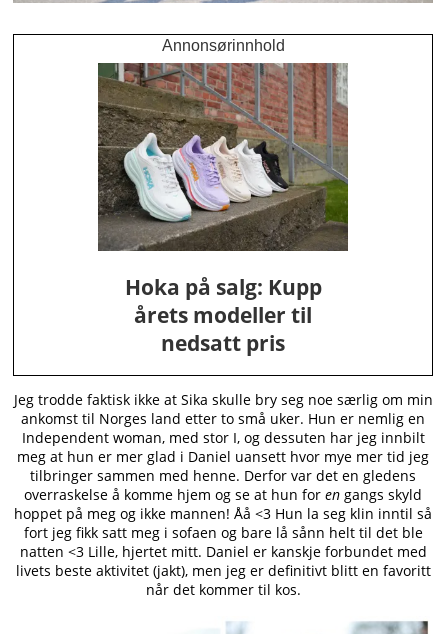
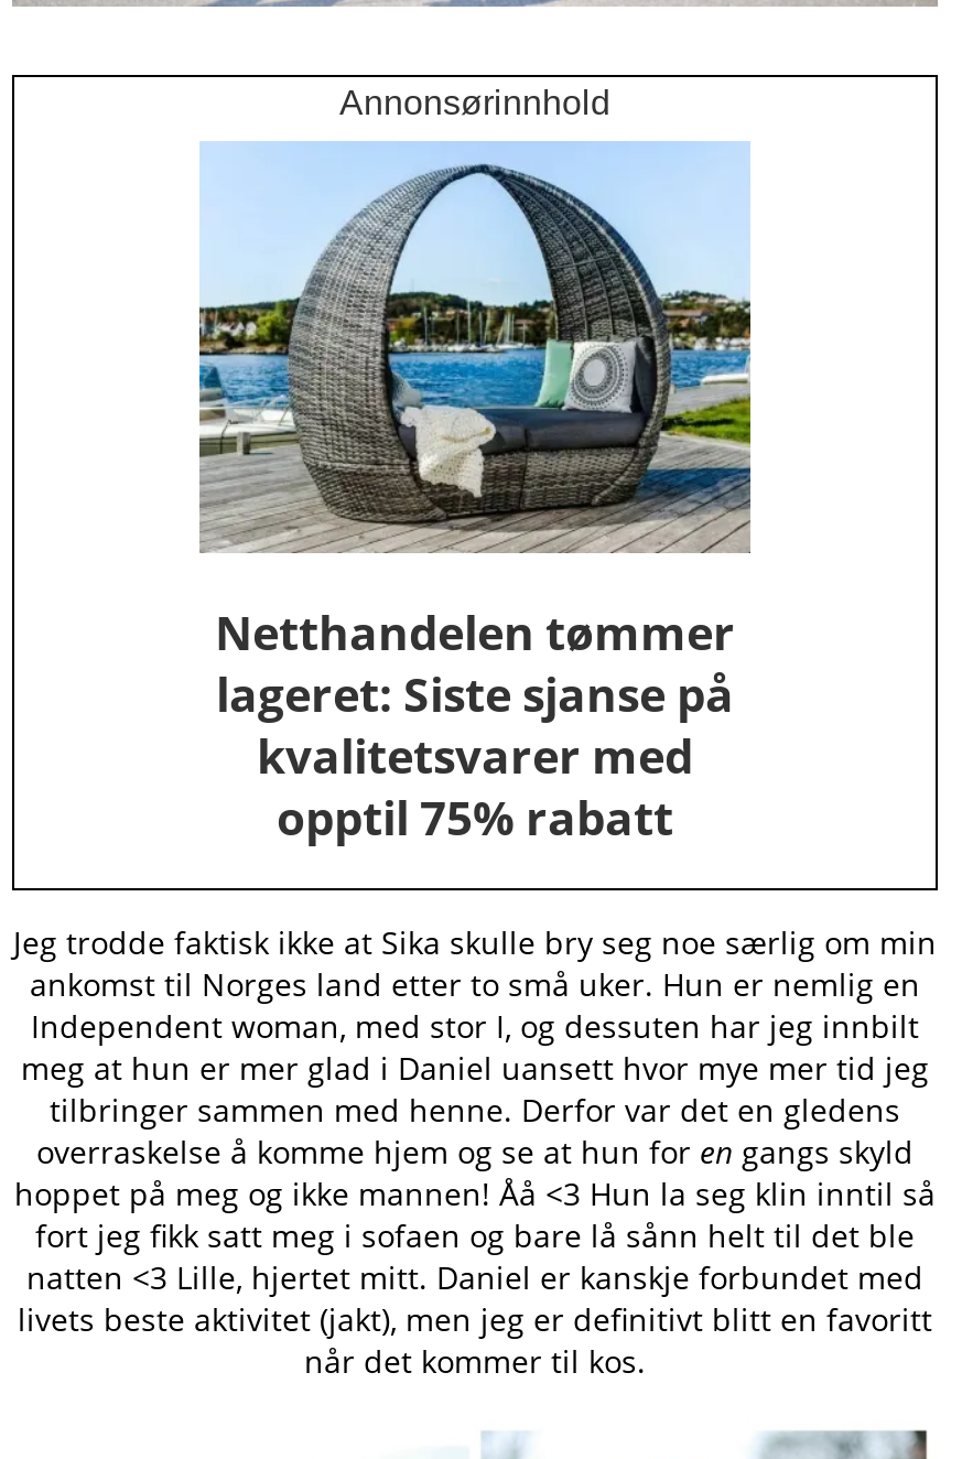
[97,62,349,357] [image] | Hoka på salg: Kupp | årets modeller til | nedsatt pris -> [197,141,753,848] [image] | Netthandelen tømmer | lageret: Siste sjanse på | kvalitetsvarer med | opptil 75% rabatt

